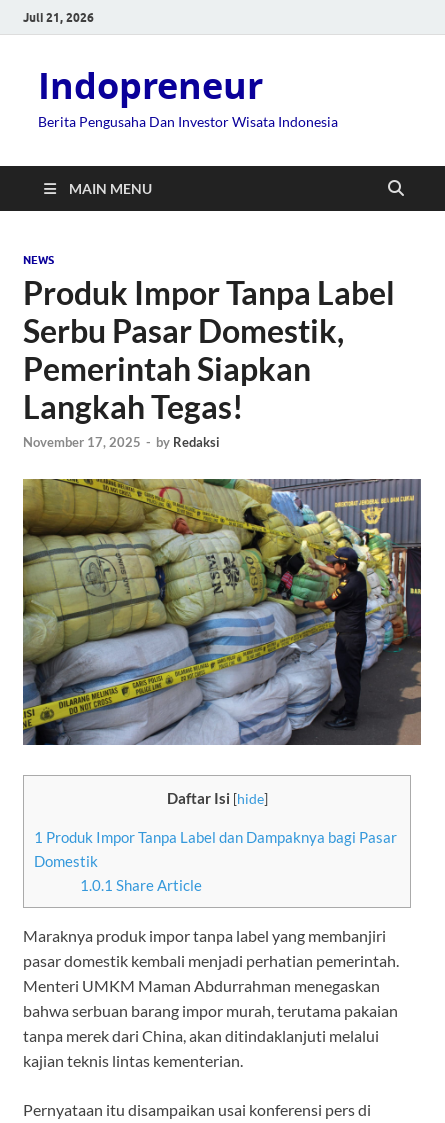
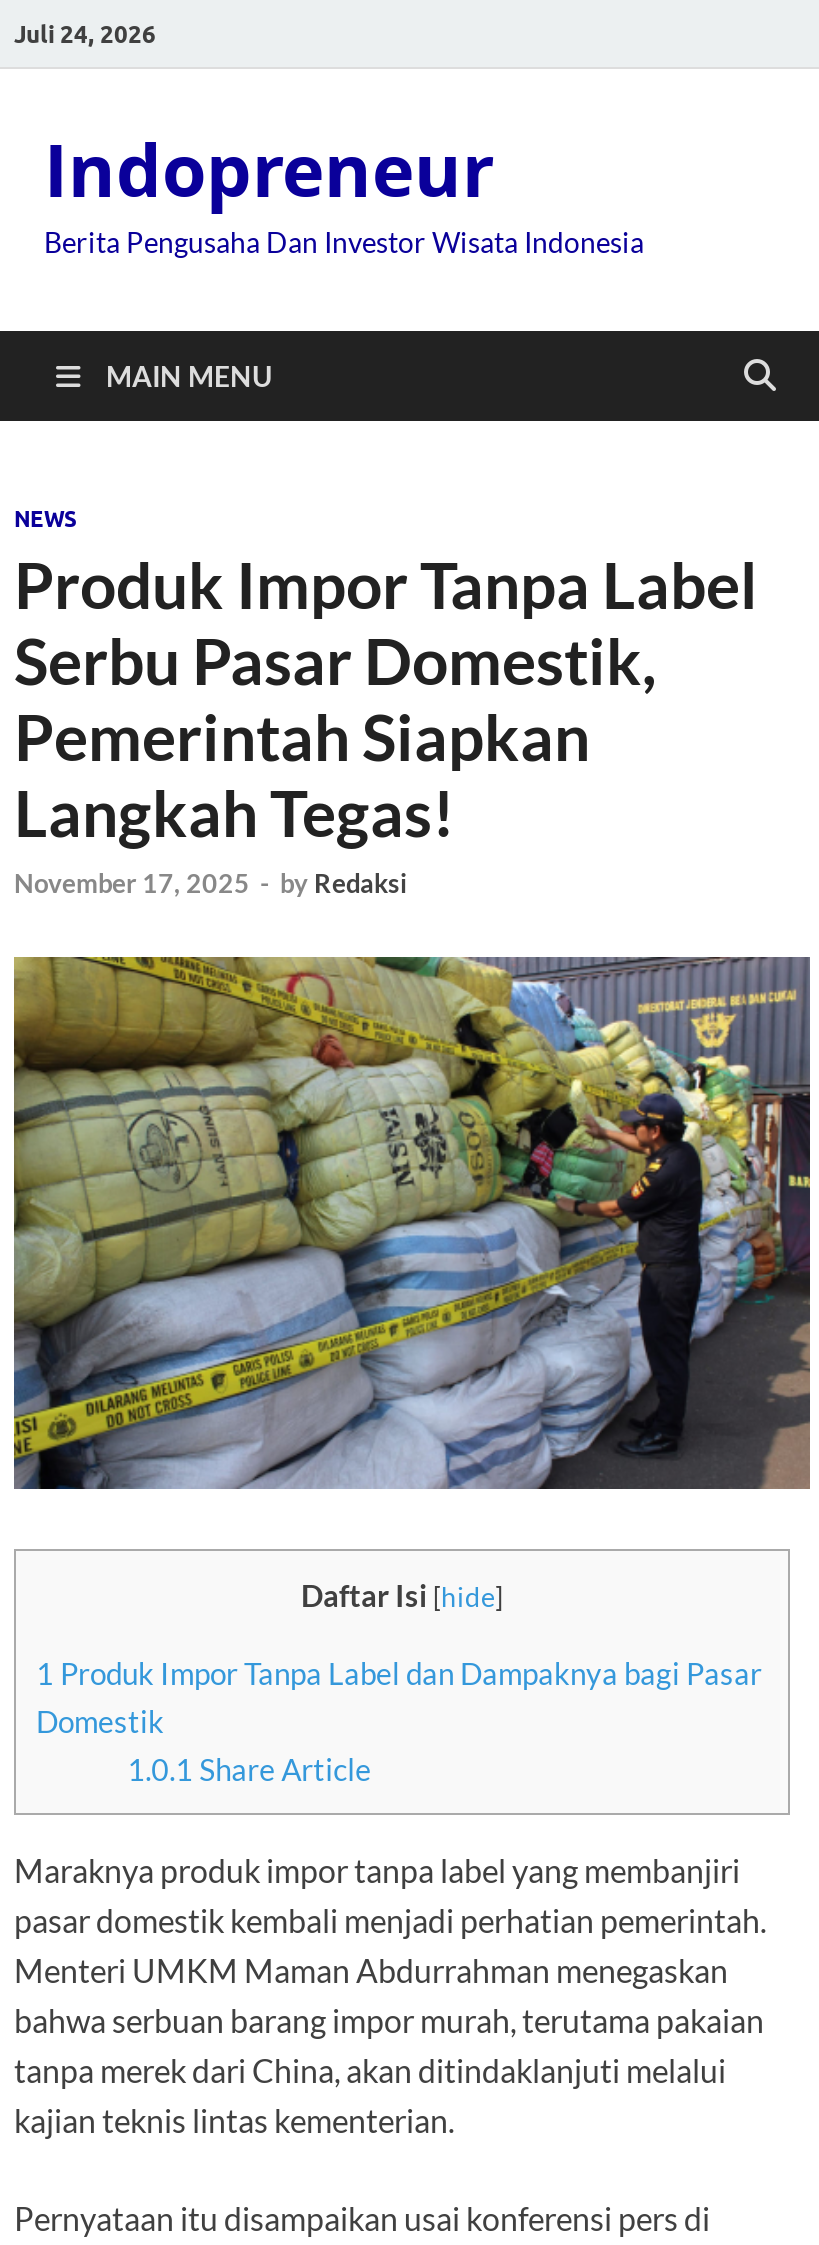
[23,9,94,24] Juli 21, 2026 -> [14,18,156,48] Juli 24, 2026

